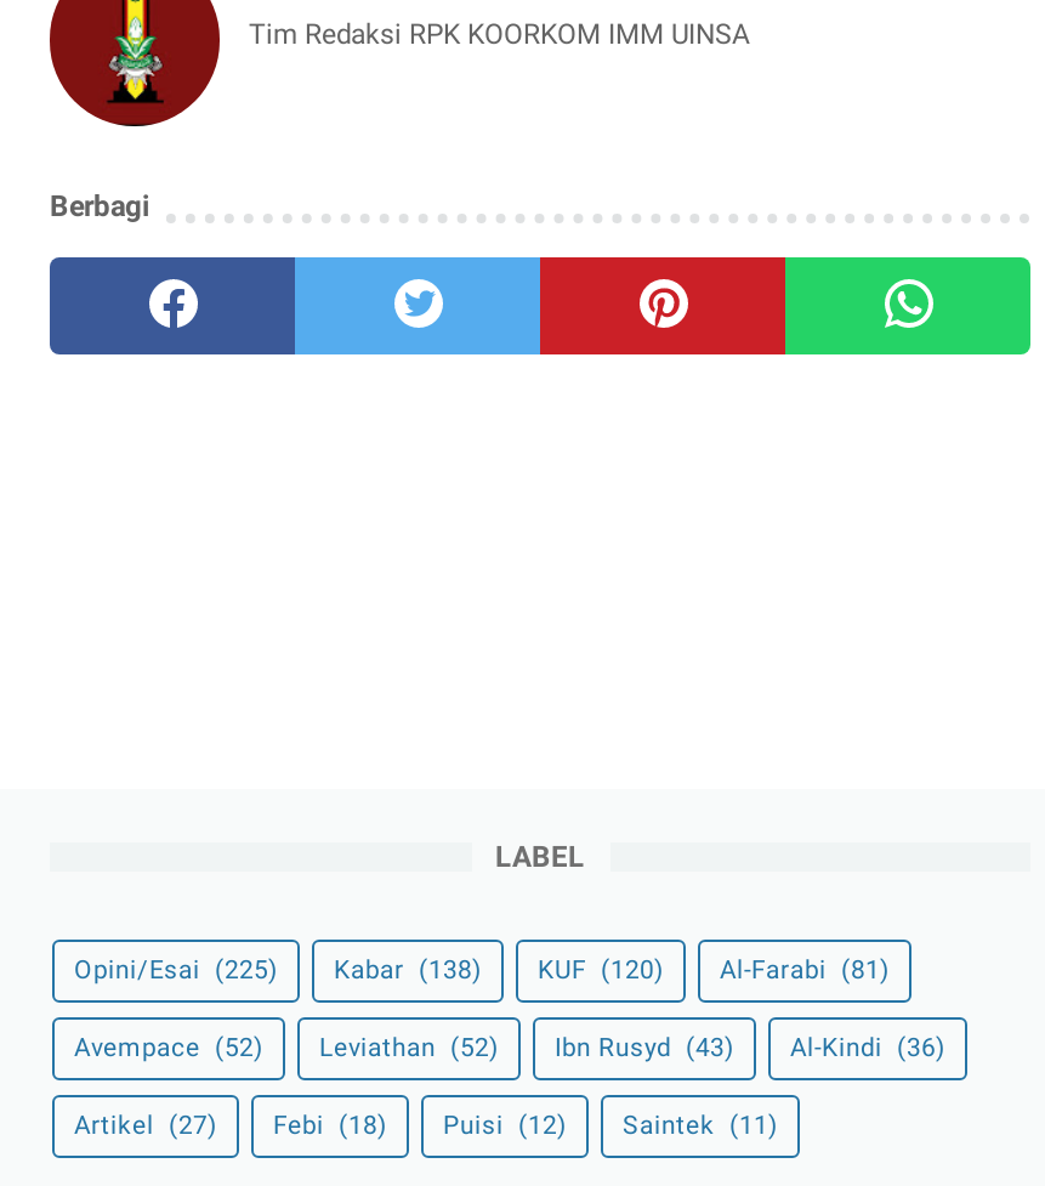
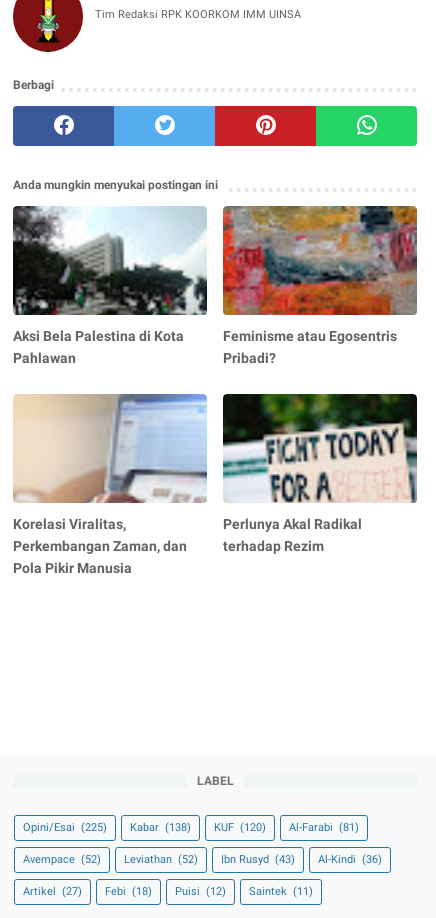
none -> [12,205,208,366] [image] | Aksi Bela Palestina di Kota | Pahlawan
none -> [13,177,218,191] Anda mungkin menyukai postingan ini
none -> [13,387,208,576] [image] | Korelasi Viralitas, | Perkembangan Zaman, dan | Pola Pikir Manusia
none -> [222,205,418,366] [image] | Feminisme atau Egosentris | Pribadi?
none -> [222,393,418,554] [image] | Perlunya Akal Radikal | terhadap Rezim

